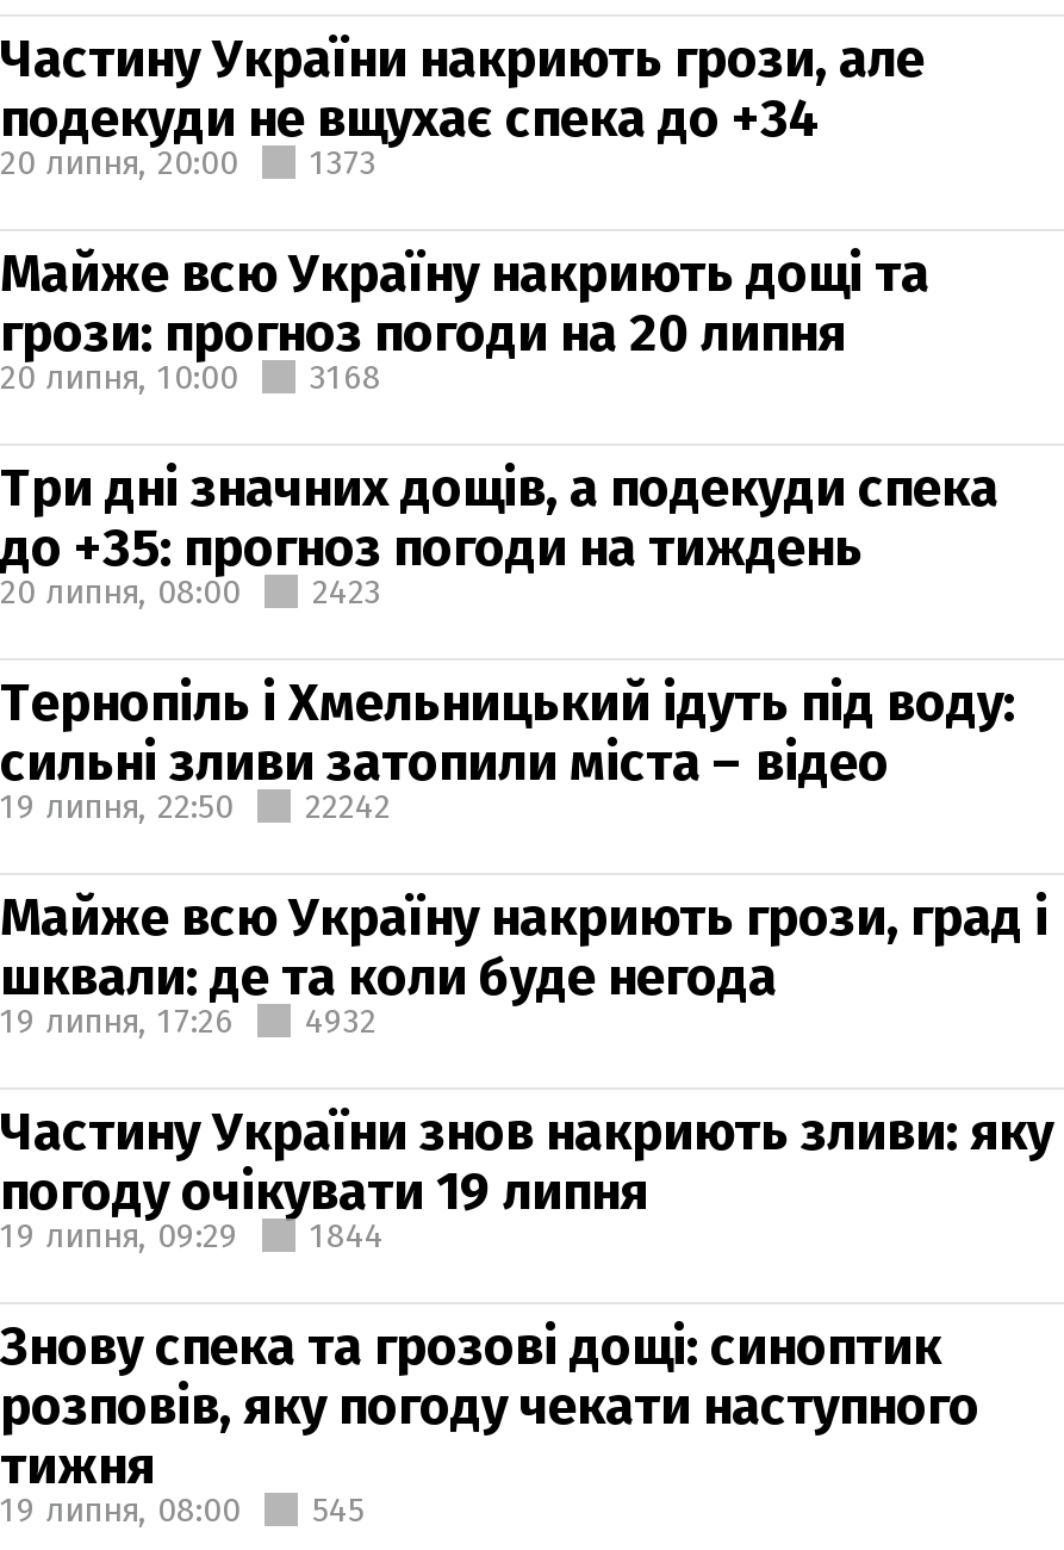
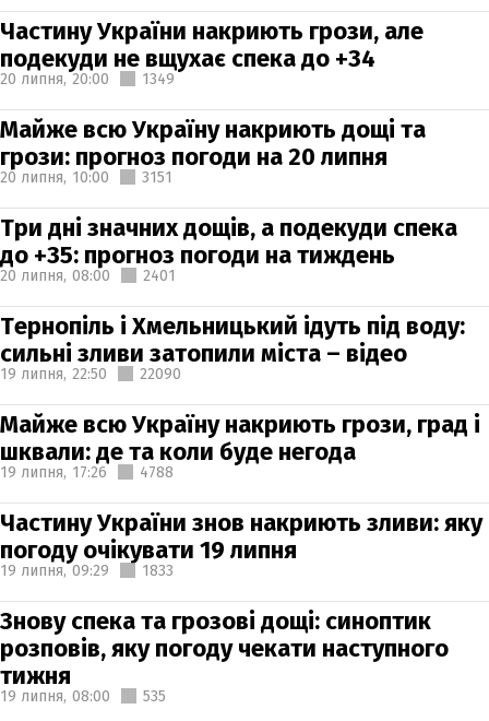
[0,142,377,182] 20 липня, 20:00 1373 -> [0,69,175,88] 20 липня, 20:00 1349
[0,356,381,397] 20 липня, 10:00 3168 -> [0,168,172,186] 20 липня, 10:00 3151
[0,571,381,612] 20 липня, 08:00 2423 -> [0,266,176,285] 20 липня, 08:00 2401
[0,786,391,826] 19 липня, 22:50 22242 -> [0,364,181,383] 19 липня, 22:50 22090
[0,1000,377,1041] 19 липня, 17:26 4932 -> [0,463,174,481] 19 липня, 17:26 4788
[0,1215,384,1255] 19 липня, 09:29 1844 -> [0,561,174,580] 19 липня, 09:29 1833
[0,1489,365,1530] 19 липня, 08:00 545 -> [0,687,166,705] 19 липня, 08:00 535

